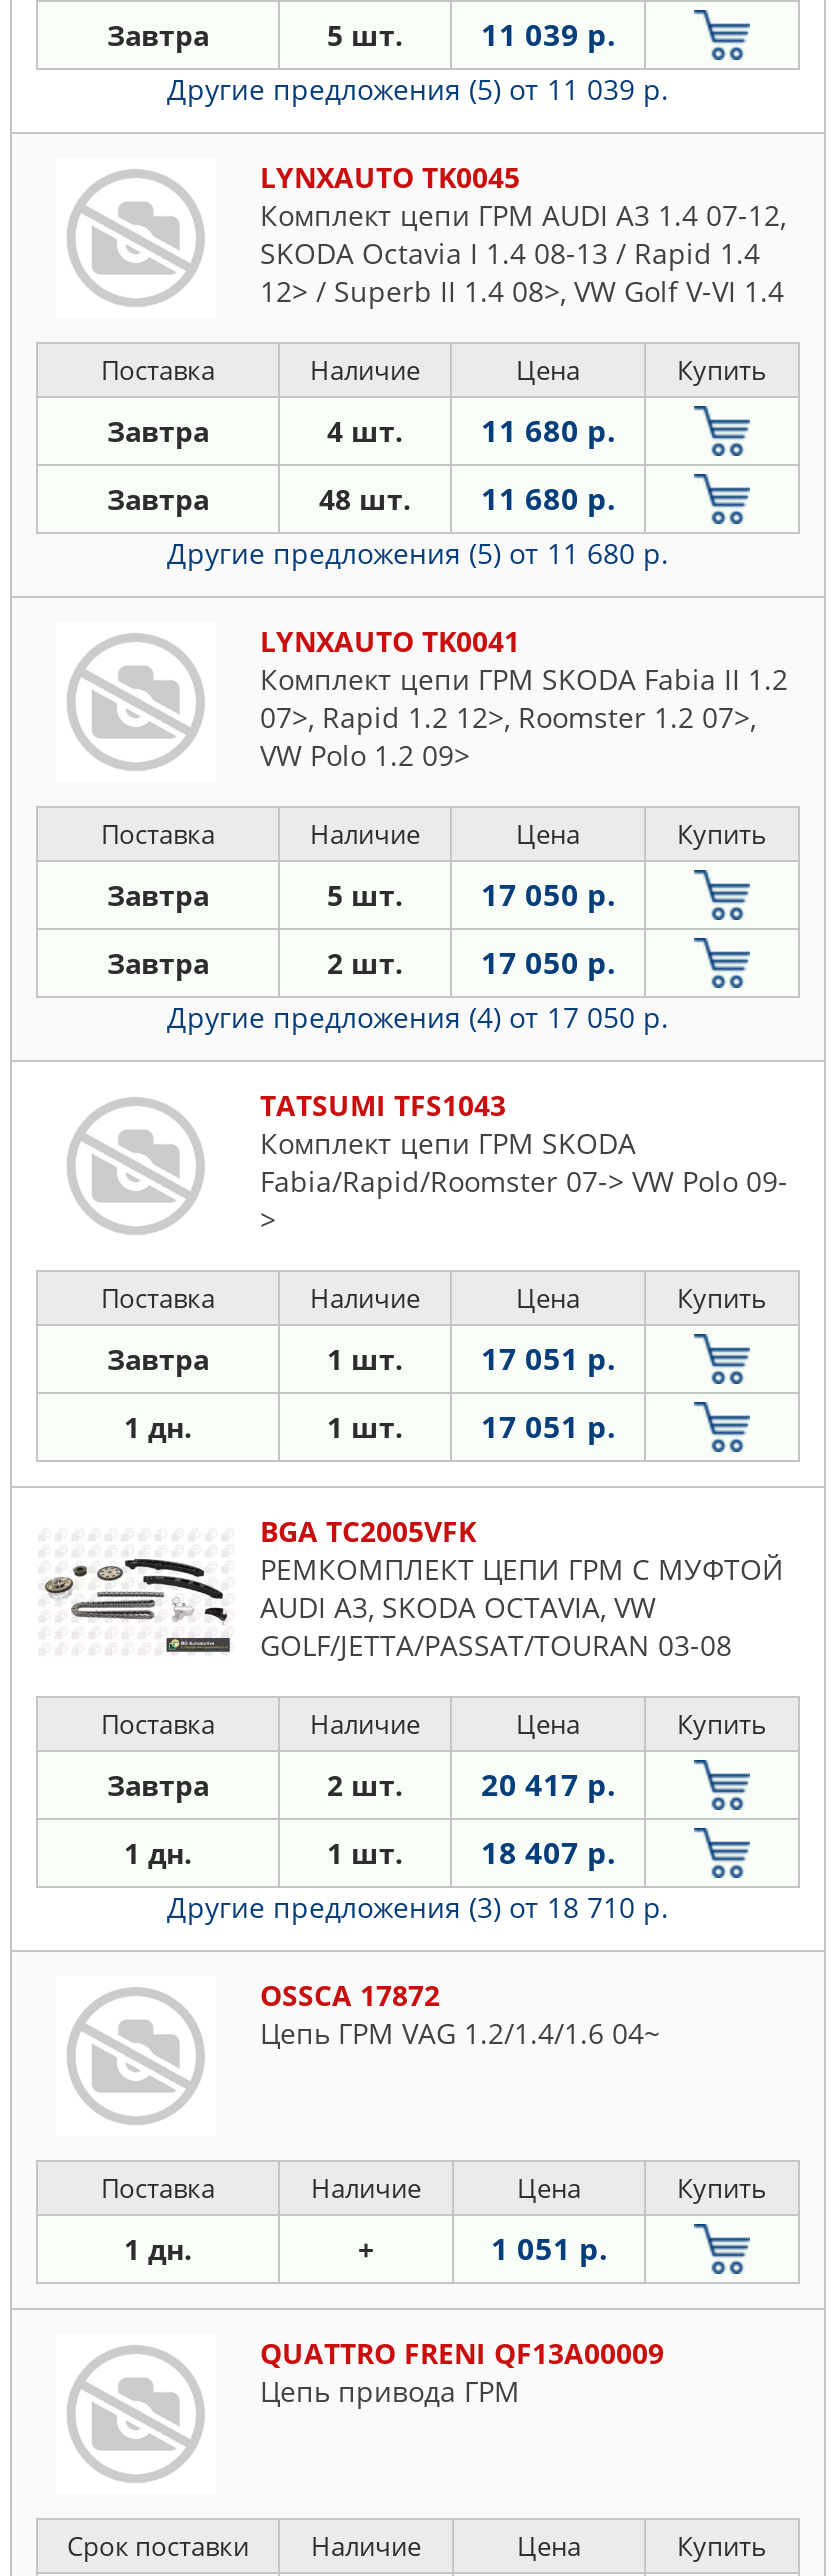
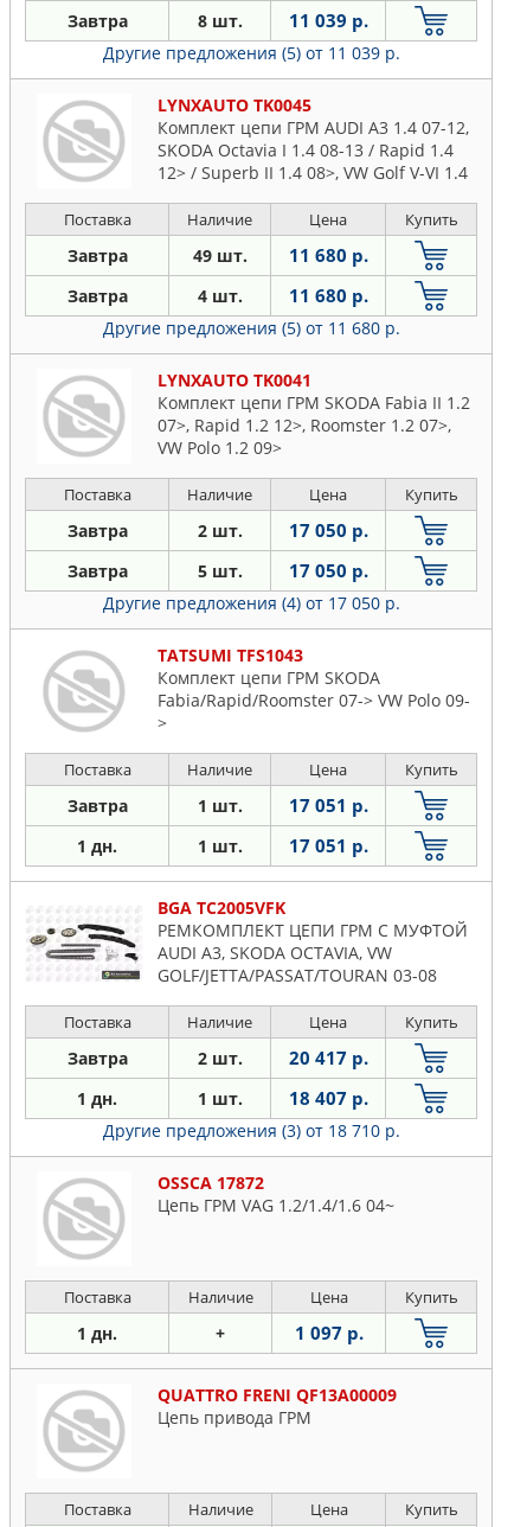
[327,16,403,54] 5 шт. -> [197,9,242,32] 8 шт.
[327,412,403,450] 4 шт. -> [192,244,247,267] 49 шт.
[319,480,411,518] 48 шт. -> [197,285,242,307] 4 шт.
[327,876,403,914] 5 шт. -> [197,519,242,542] 2 шт.
[327,944,403,982] 2 шт. -> [197,560,242,582] 5 шт.
[491,2228,607,2268] 1 051 р. -> [294,1321,363,1344] 1 097 р.
[67,2528,249,2564] Срок поставки -> [63,1499,131,1520] Поставка

